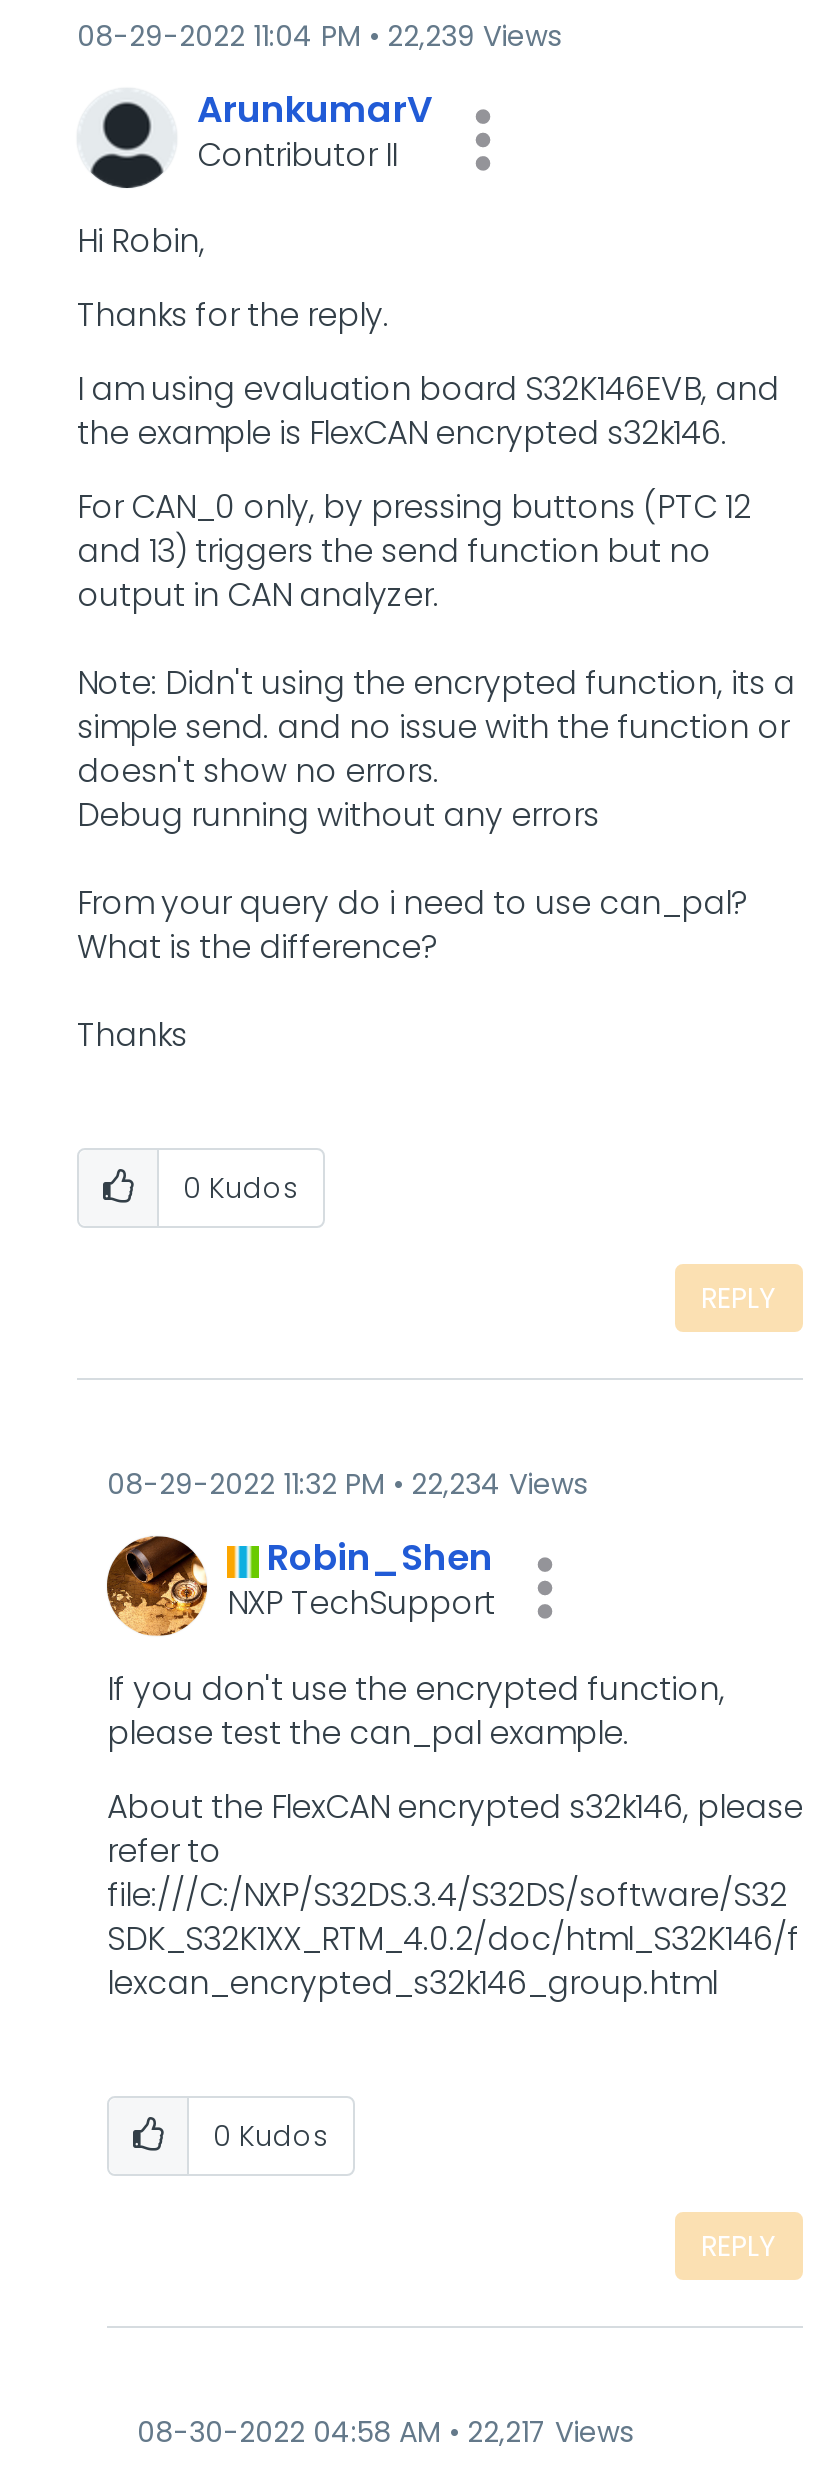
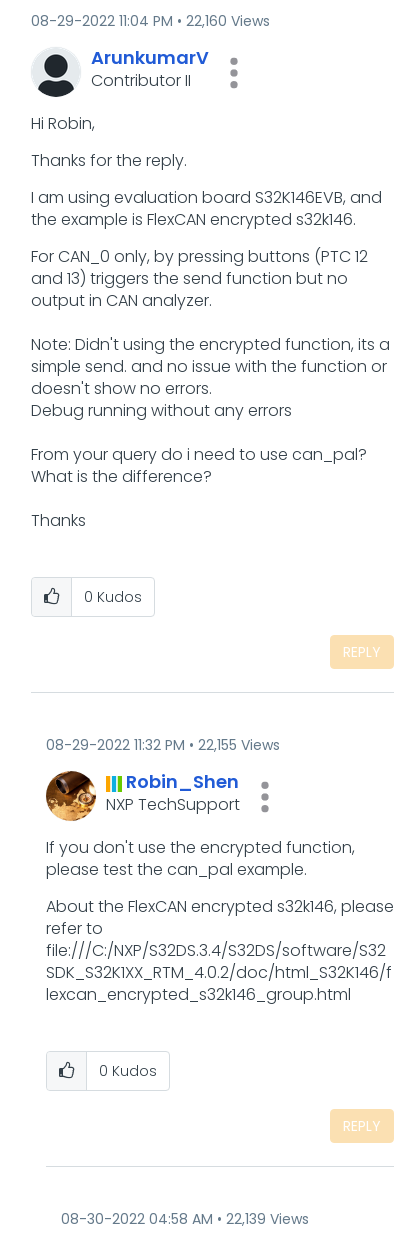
[77,16,561,56] 08-29-2022 11:04 PM 22,239 Views -> [31,11,270,31] 08-29-2022 11:04 PM 22,160 Views
[107,1464,587,1504] 08-29-2022 11:32 PM 22,234 Views -> [46,735,280,755] 08-29-2022 11:32 PM 22,155 Views
[137,2412,633,2452] 08-30-2022 04:58 AM 22,217 Views -> [61,1209,309,1229] 08-30-2022 04:58 AM 22,139 Views

